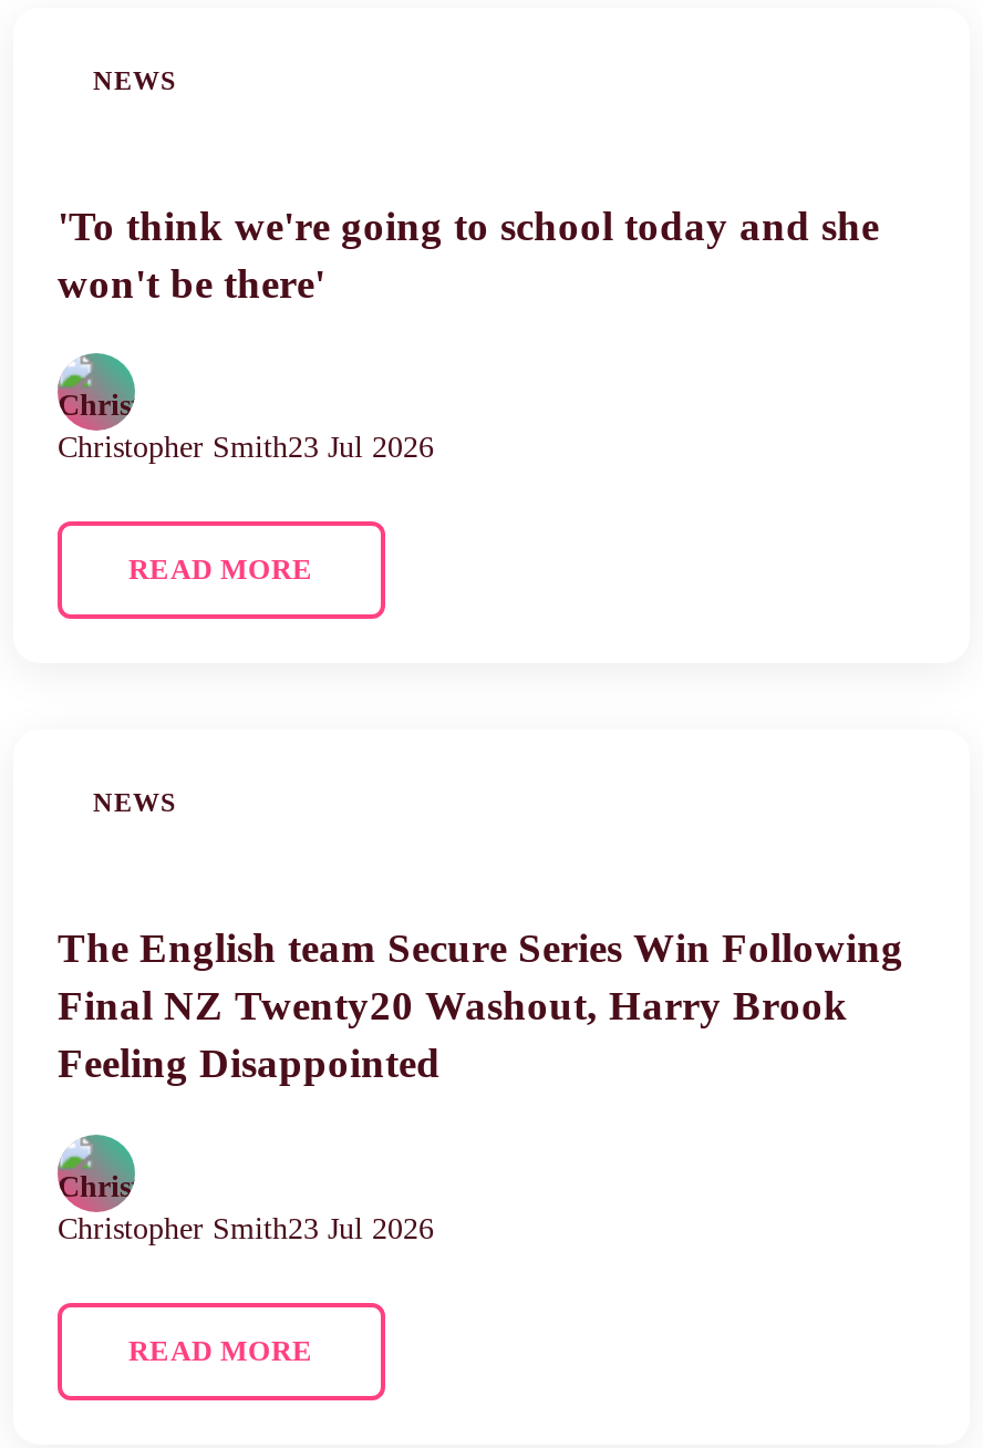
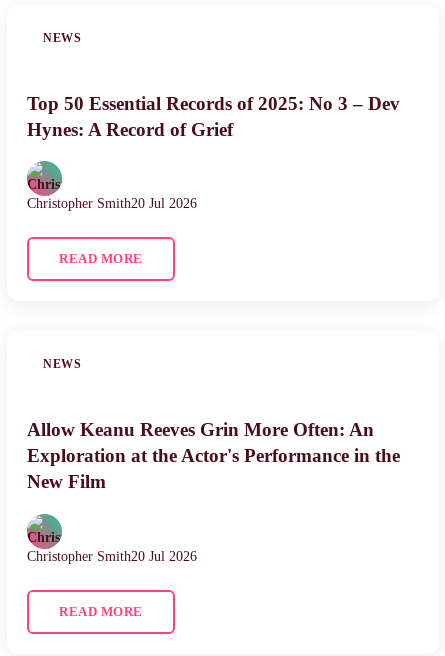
[58,202,879,306] 'To think we're going to school today and she | won't be there' -> [27,93,400,140] Top 50 Essential Records of 2025: No 3 – Dev | Hynes: A Record of Grief
[58,432,434,465] Christopher Smith23 Jul 2026 -> [27,196,197,211] Christopher Smith20 Jul 2026
[58,925,903,1086] The English team Secure Series Win Following | Final NZ Twenty20 Washout, Harry Brook | Feeling Disappointed -> [27,419,400,492] Allow Keanu Reeves Grin More Often: An | Exploration at the Actor's Performance in the | New Film
[58,1212,434,1245] Christopher Smith23 Jul 2026 -> [27,549,197,564] Christopher Smith20 Jul 2026

